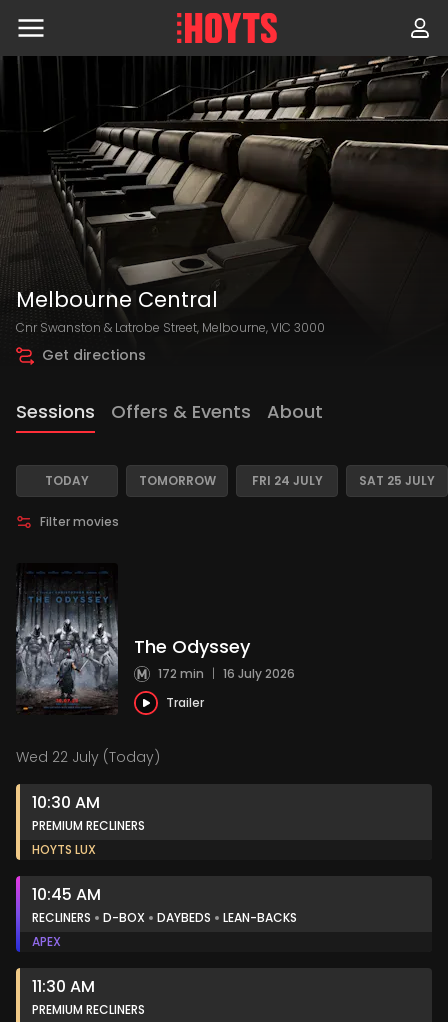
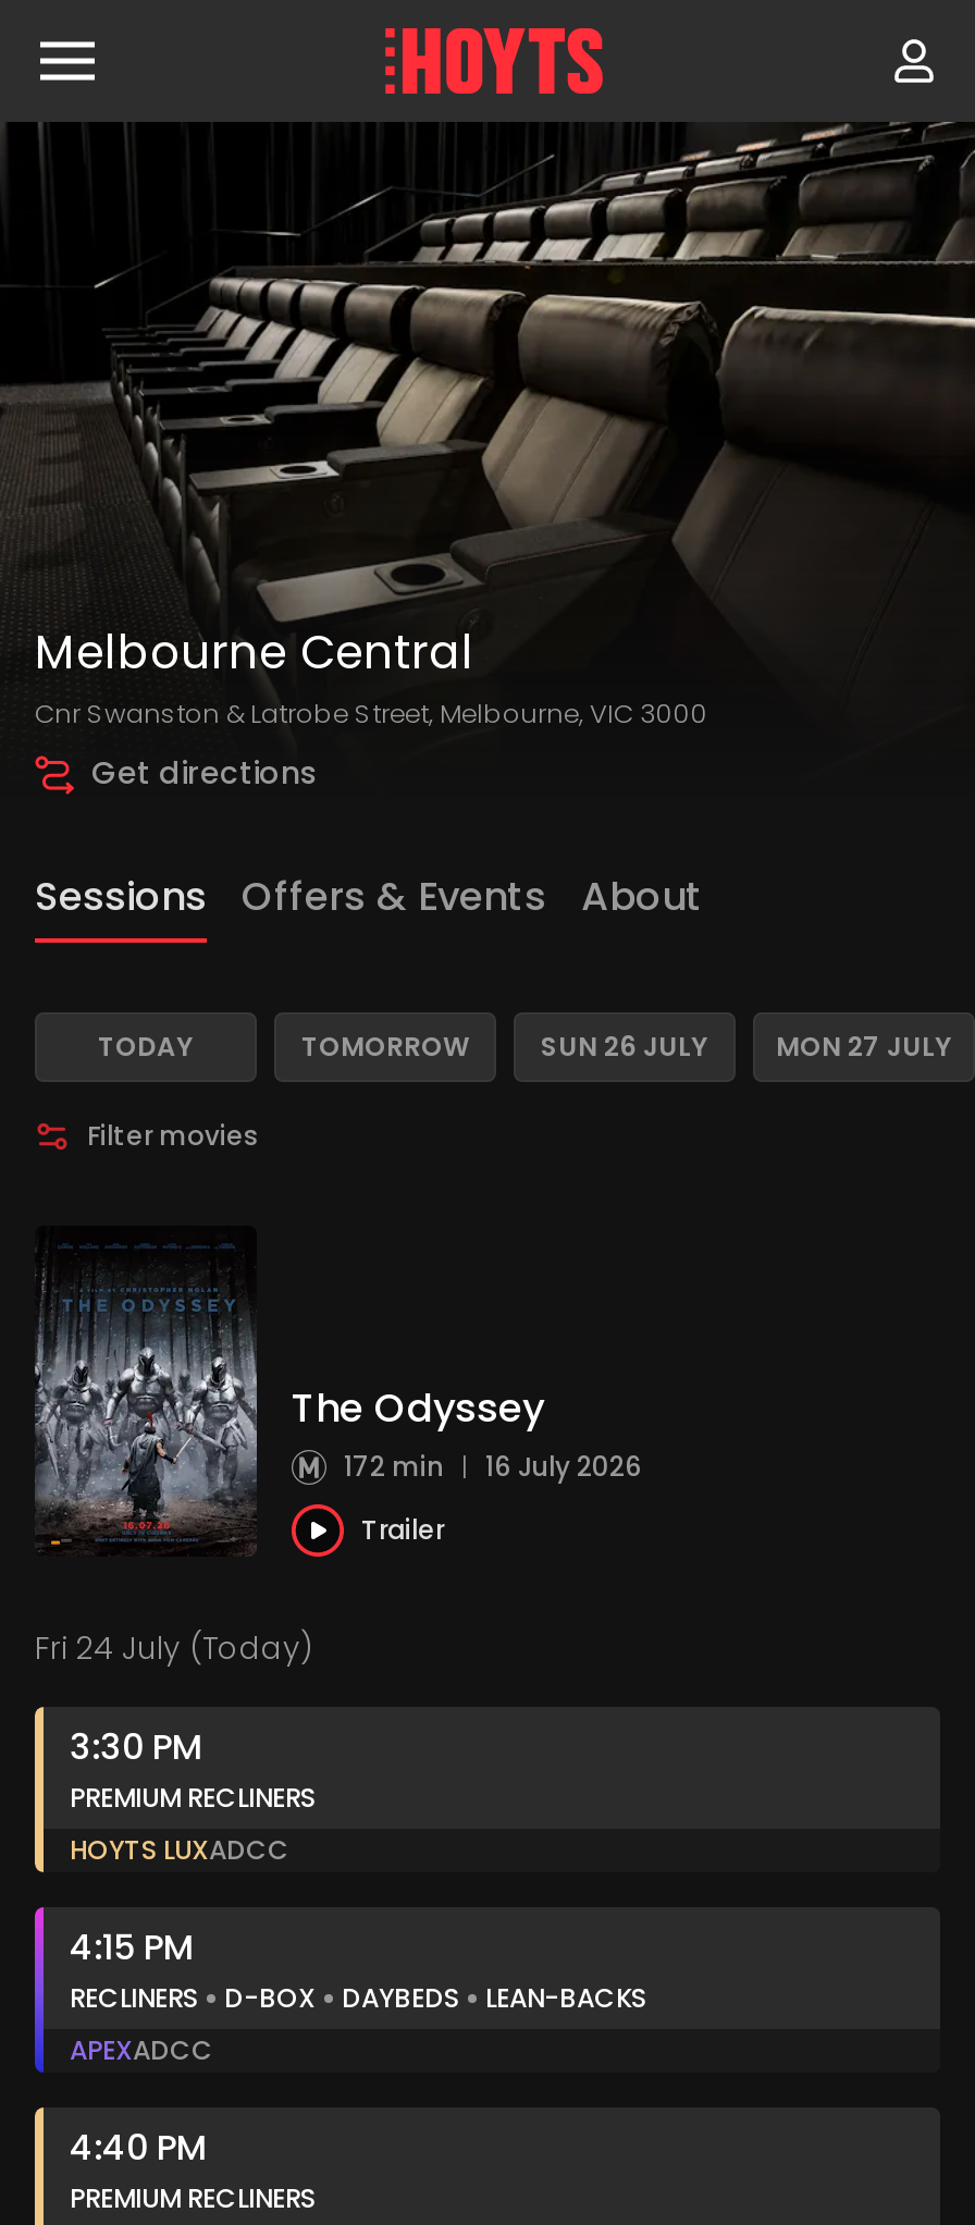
[251,472,322,489] FRI 24 JULY -> [541,1028,708,1065] SUN 26 JULY
[359,472,435,489] SAT 25 JULY -> [776,1028,952,1065] MON 27 JULY
[16,747,160,767] Wed 22 July (Today) -> [35,1626,313,1670] Fri 24 July (Today)
[32,791,100,814] 10:30 AM -> [70,1722,202,1772] 3:30 PM
[32,841,96,858] HOYTS LUX -> [70,1831,289,1868] HOYTS LUXADCC
[32,883,101,906] 10:45 AM -> [70,1922,194,1972] 4:15 PM
[32,933,61,950] APEX -> [70,2031,213,2068] APEXADCC
[32,975,95,998] 11:30 AM -> [70,2123,207,2173] 4:40 PM

